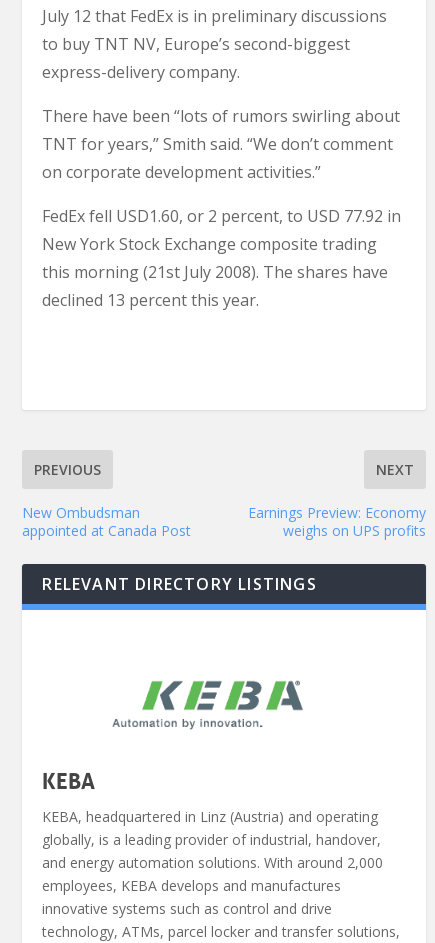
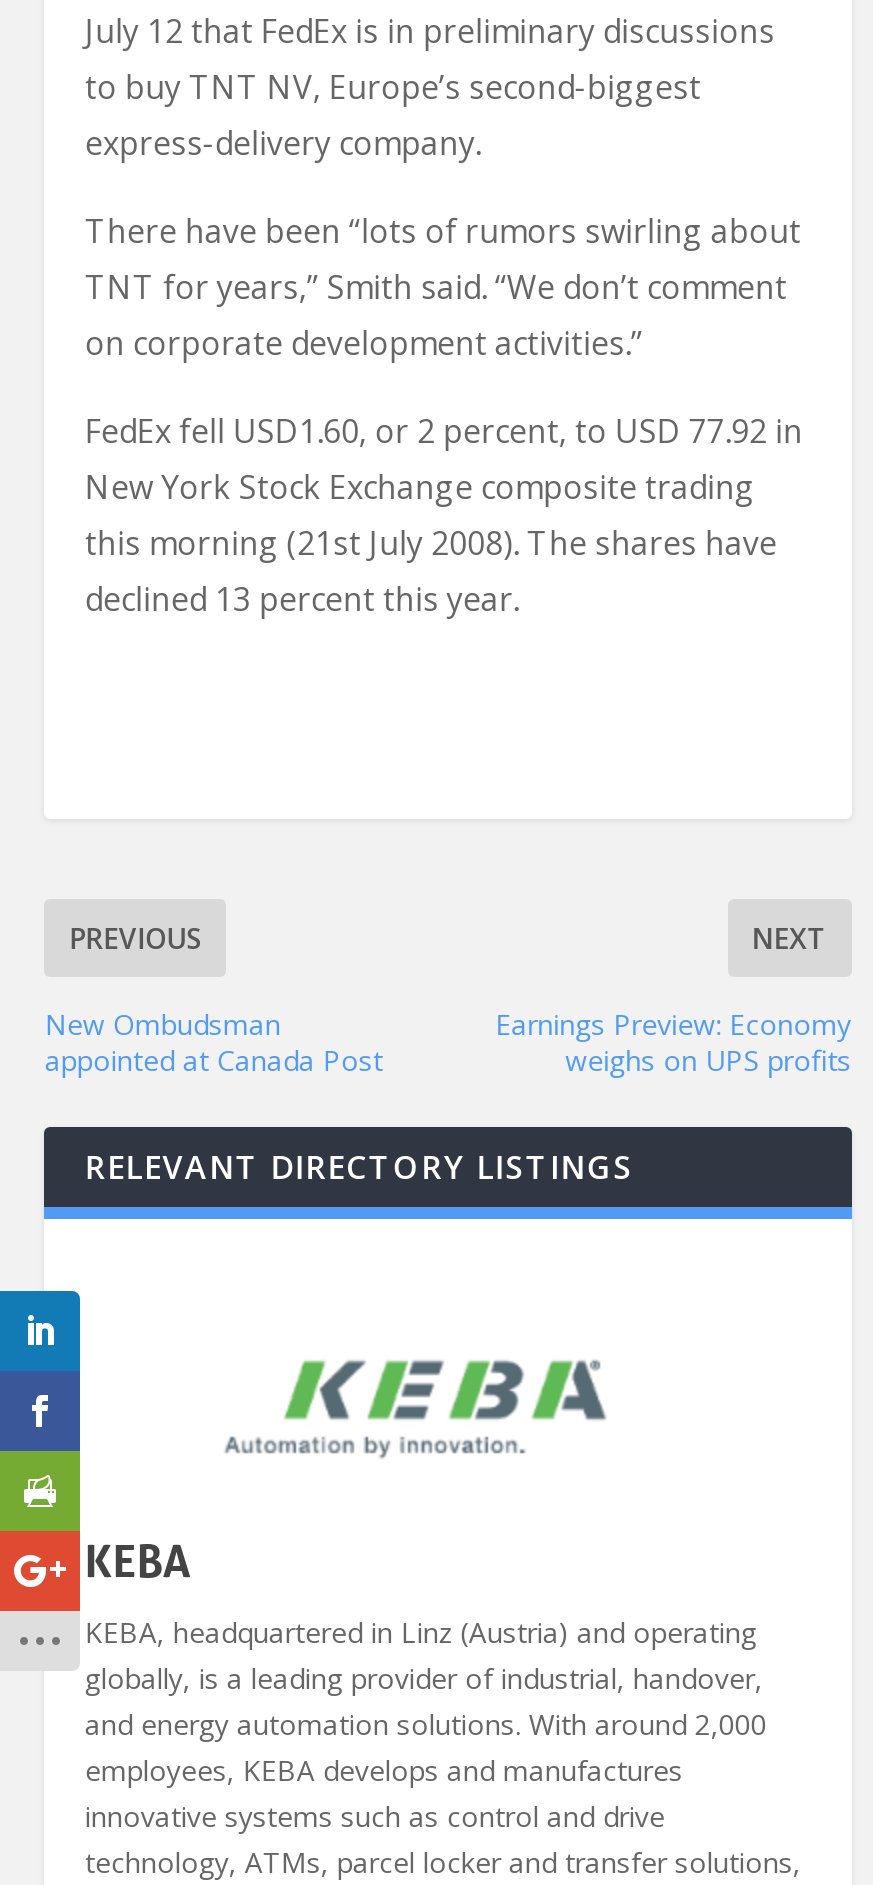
none -> [6,1289,82,1669] [image]

